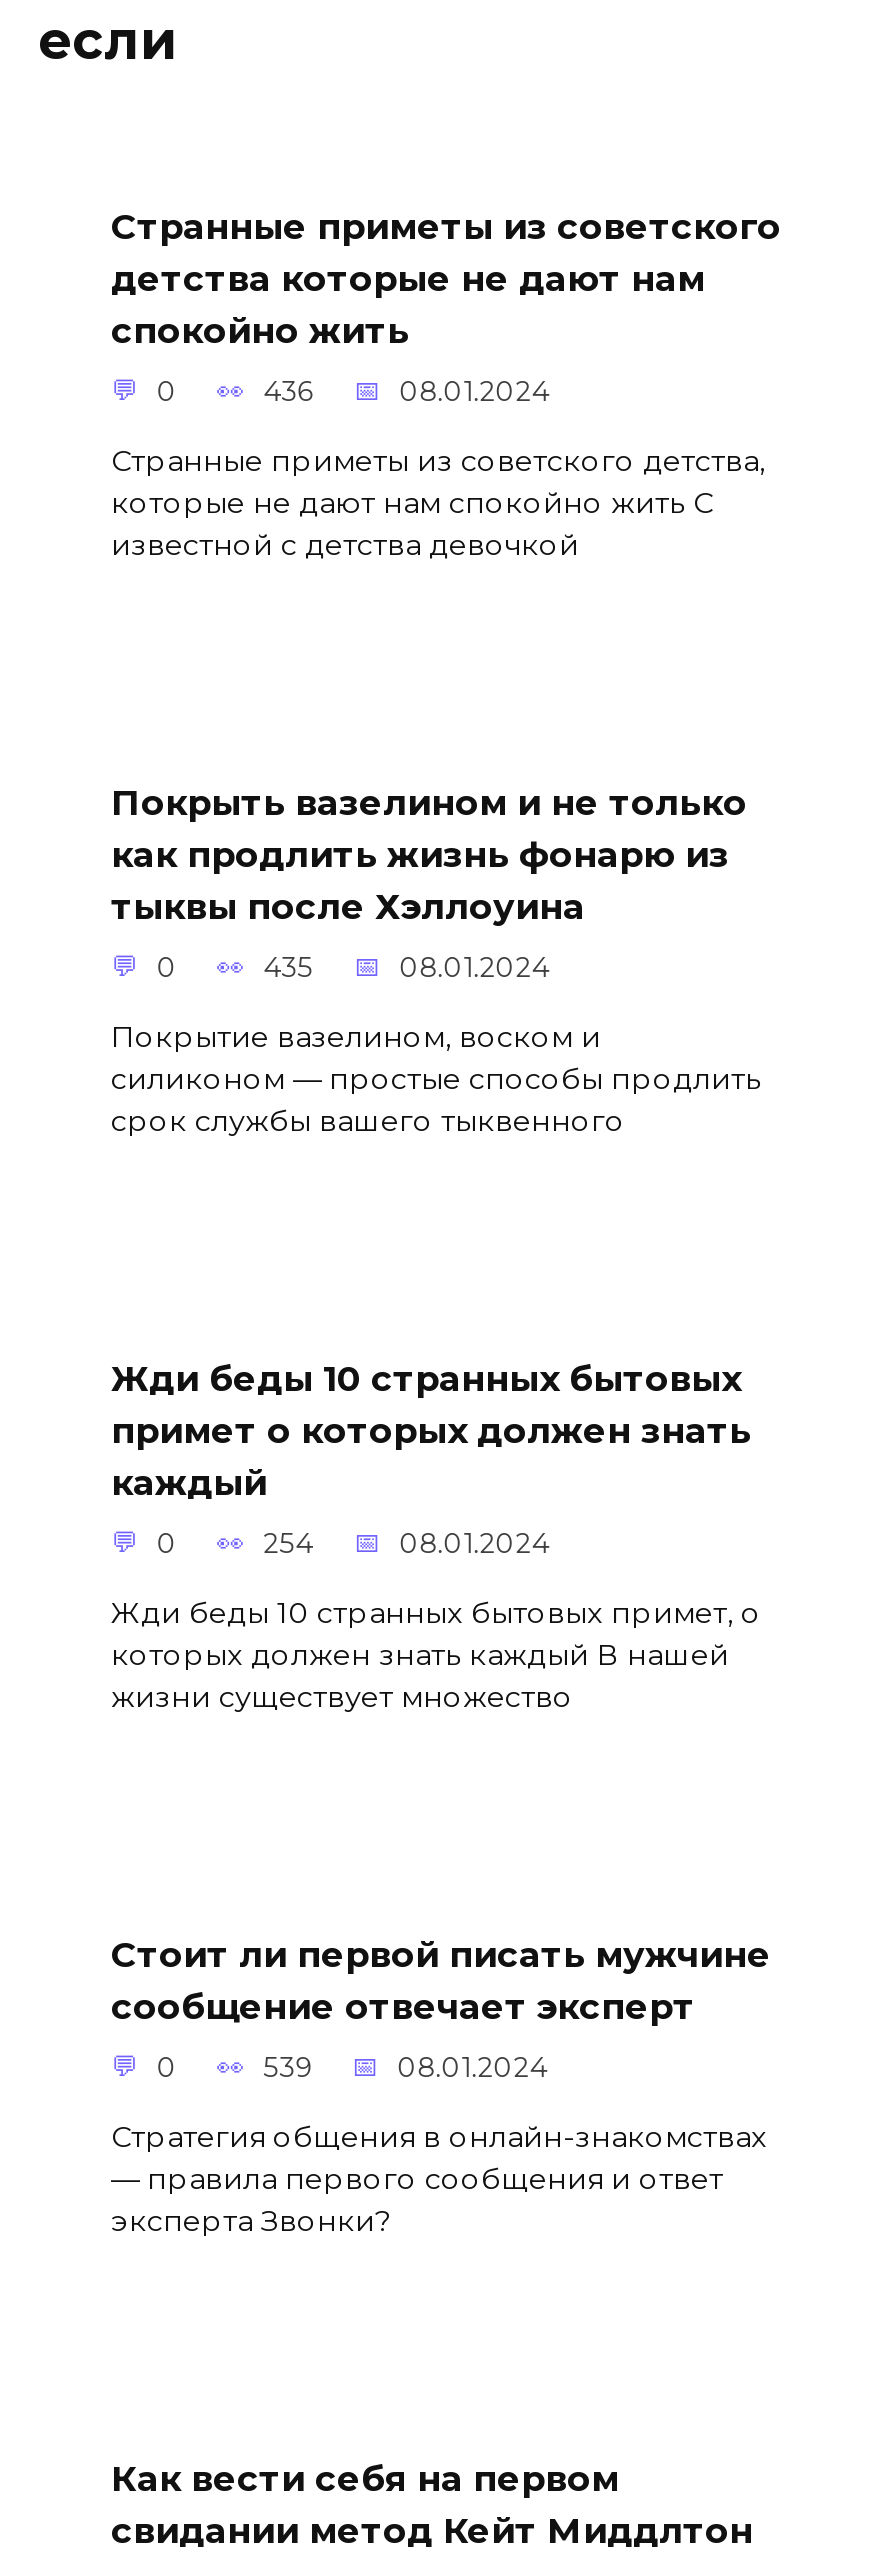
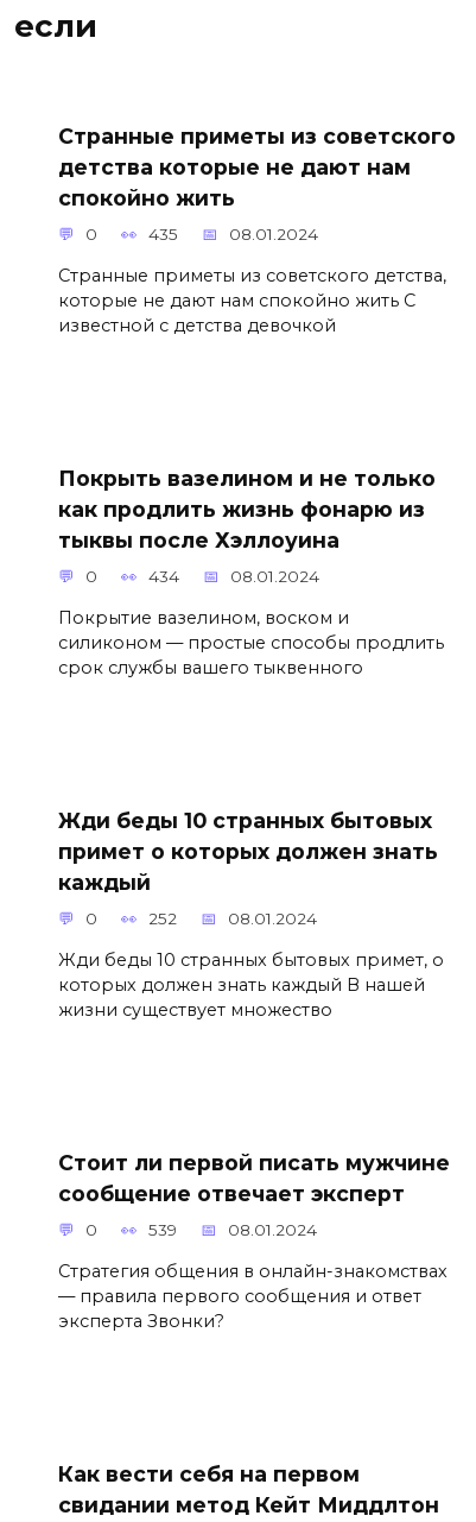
[263,375,313,407] 436 -> [148,225,178,244] 435
[263,951,313,983] 435 -> [148,567,179,586] 434
[263,1527,313,1559] 254 -> [148,909,177,928] 252

